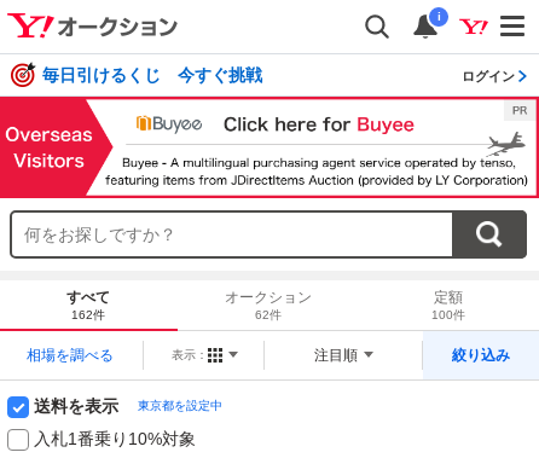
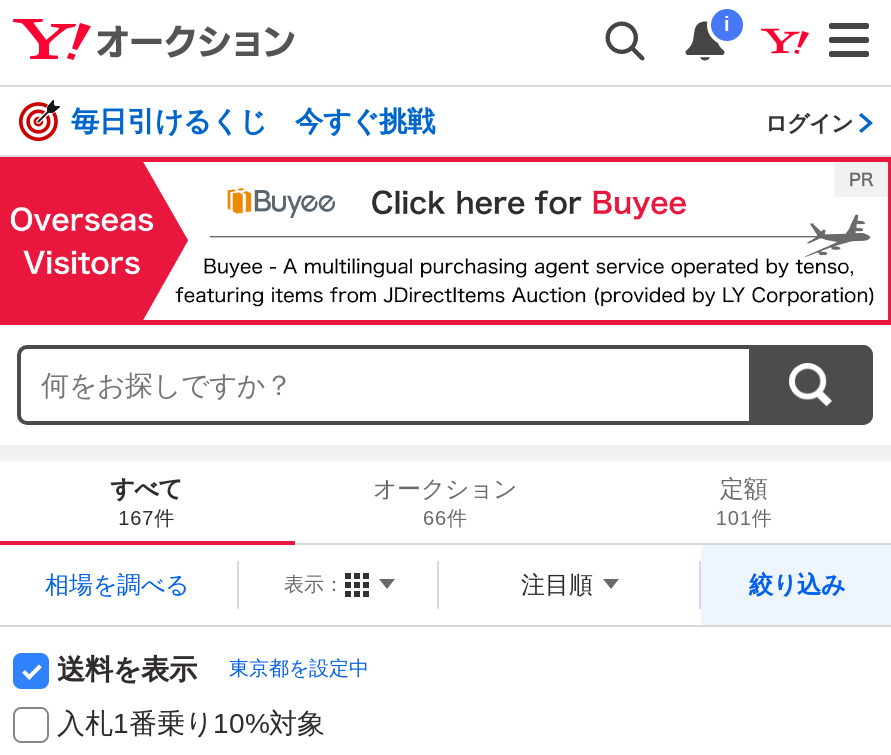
[71,308,105,321] 162件 -> [118,506,174,528] 167件
[255,308,282,321] 62件 -> [423,506,467,528] 66件
[432,308,466,321] 100件 -> [716,506,772,528] 101件

